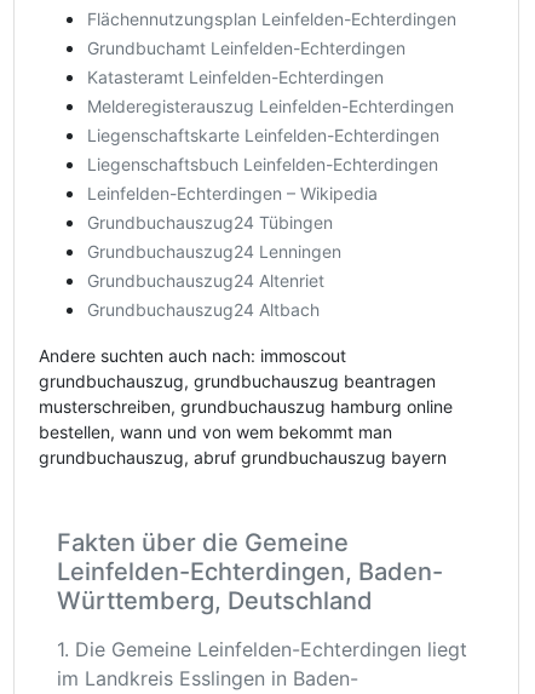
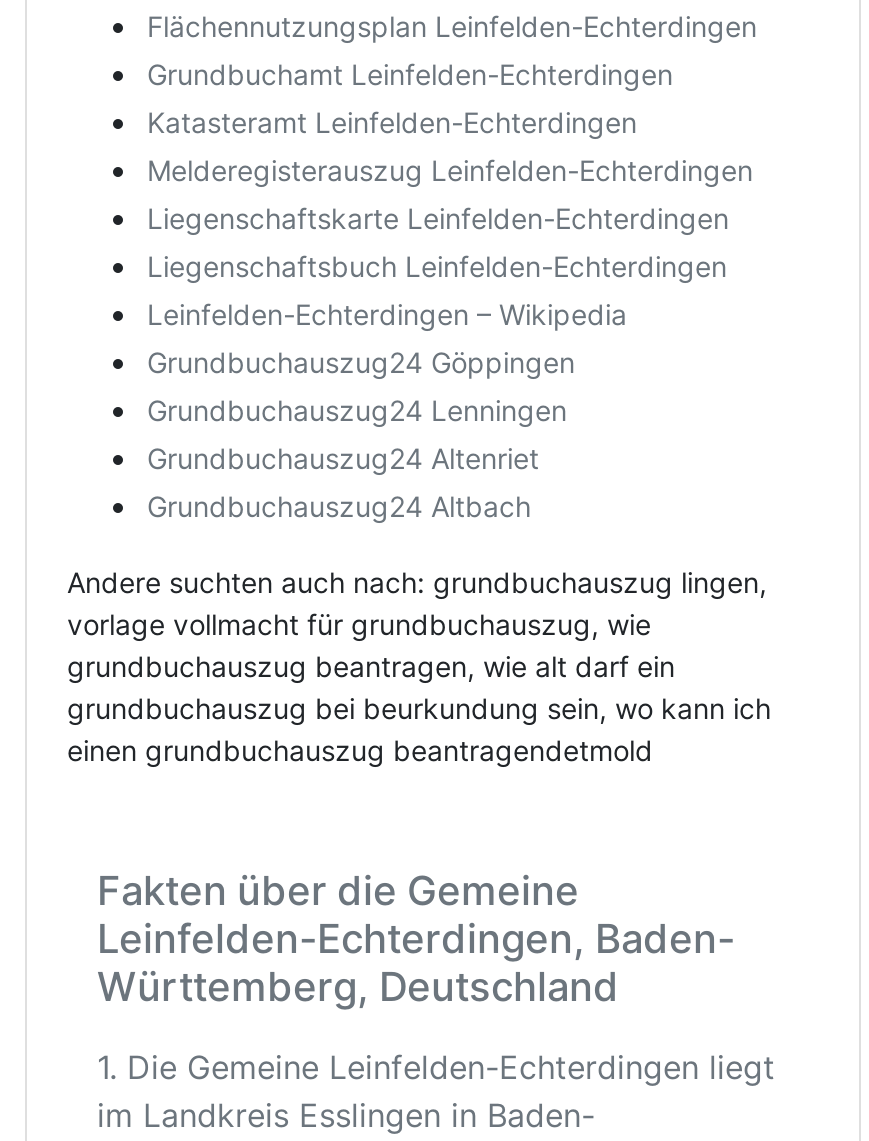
[87,212,333,233] Grundbuchauszug24 Tübingen -> [147,345,575,379] Grundbuchauszug24 Göppingen
[39,345,453,468] Andere suchten auch nach: immoscout | grundbuchauszug, grundbuchauszug beantragen | musterschreiben, grundbuchauszug hamburg online | bestellen, wann und von wem bekommt man | grundbuchauszug, abruf grundbuchauszug bayern -> [67,565,771,767] Andere suchten auch nach: grundbuchauszug lingen, | vorlage vollmacht für grundbuchauszug, wie | grundbuchauszug beantragen, wie alt darf ein | grundbuchauszug bei beurkundung sein, wo kann ich | einen grundbuchauszug beantragendetmold

